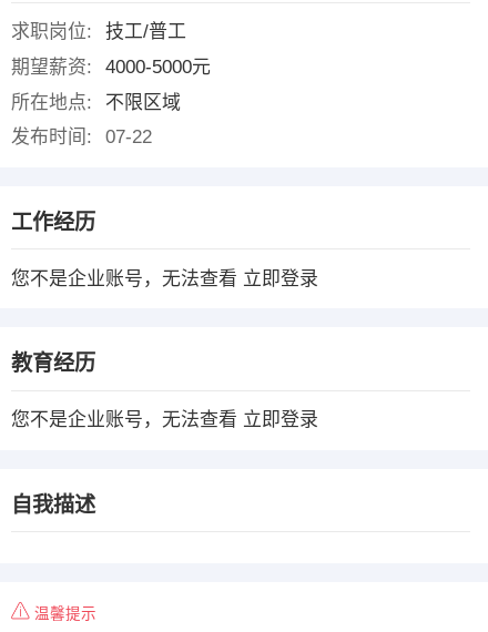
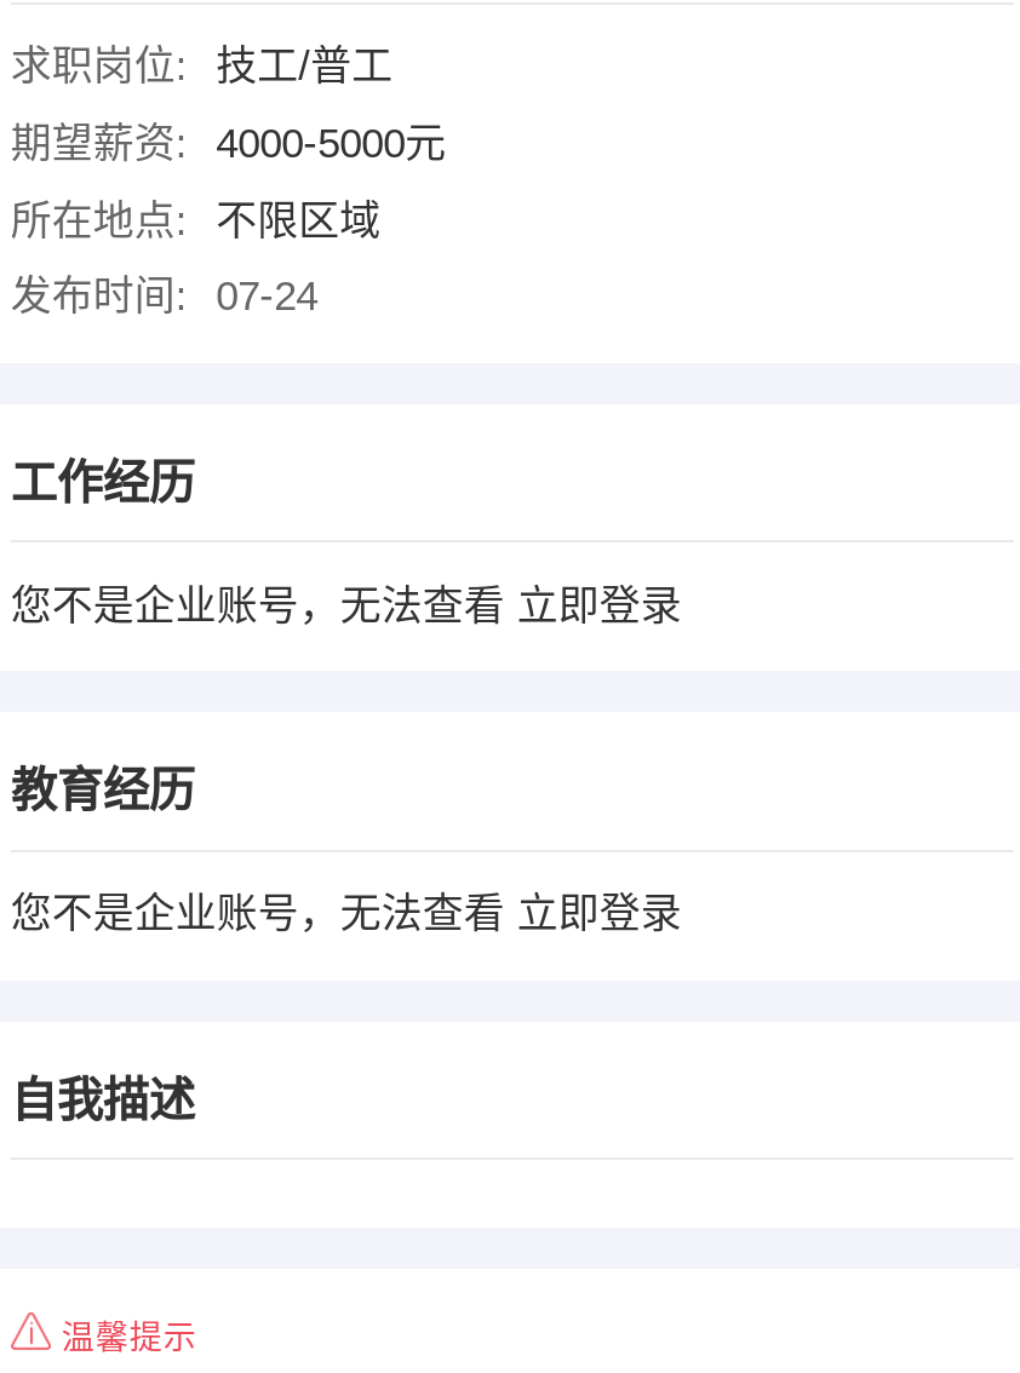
[11,127,152,148] 发布时间: 07-22 -> [11,274,318,320] 发布时间: 07-24

